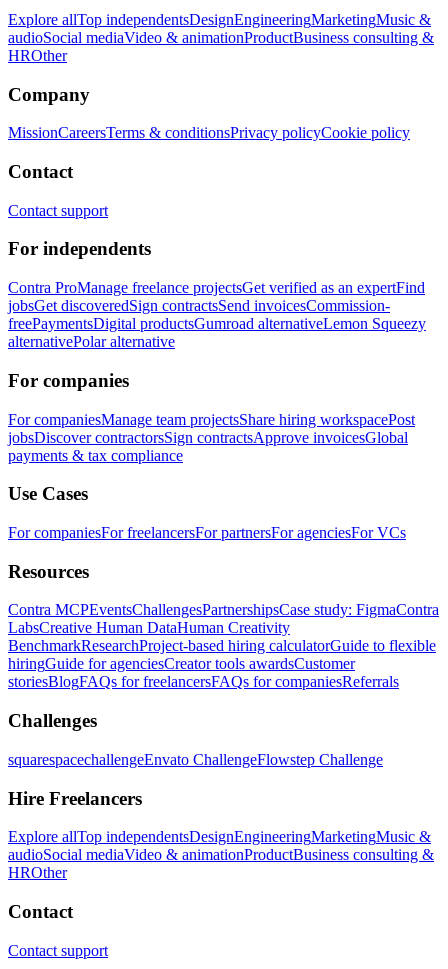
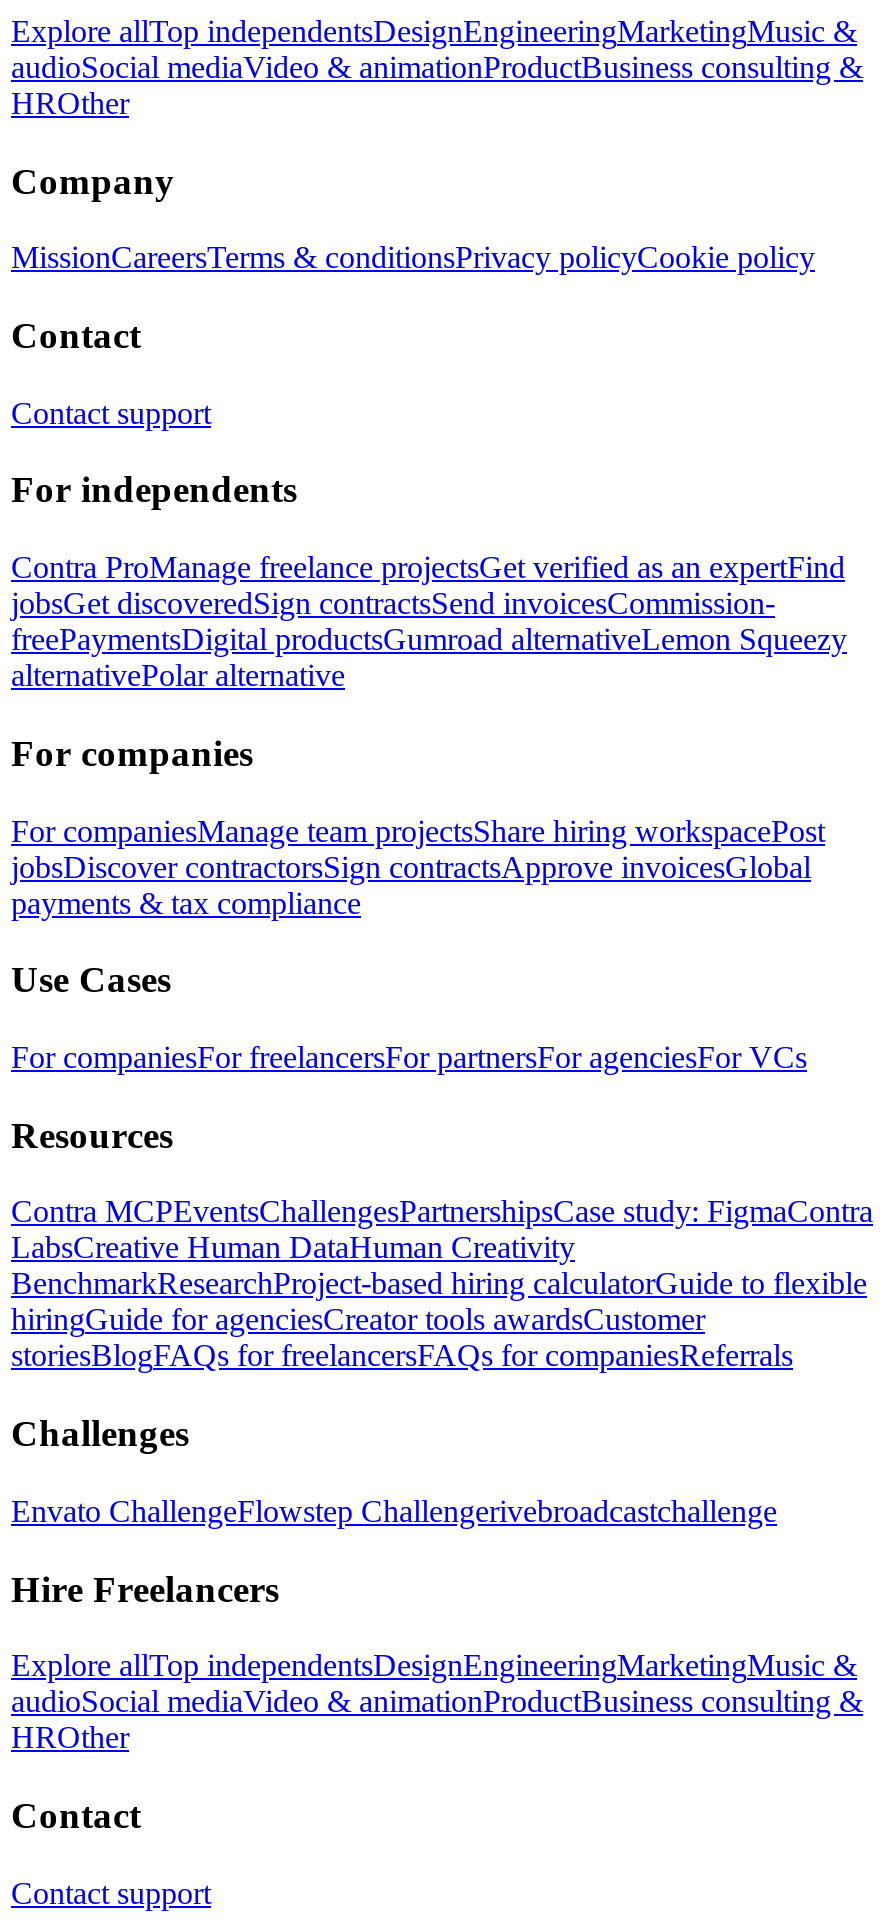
[8,751,383,768] squarespacechallengeEnvato ChallengeFlowstep Challenge -> [11,1494,777,1528] Envato ChallengeFlowstep Challengerivebroadcastchallenge

